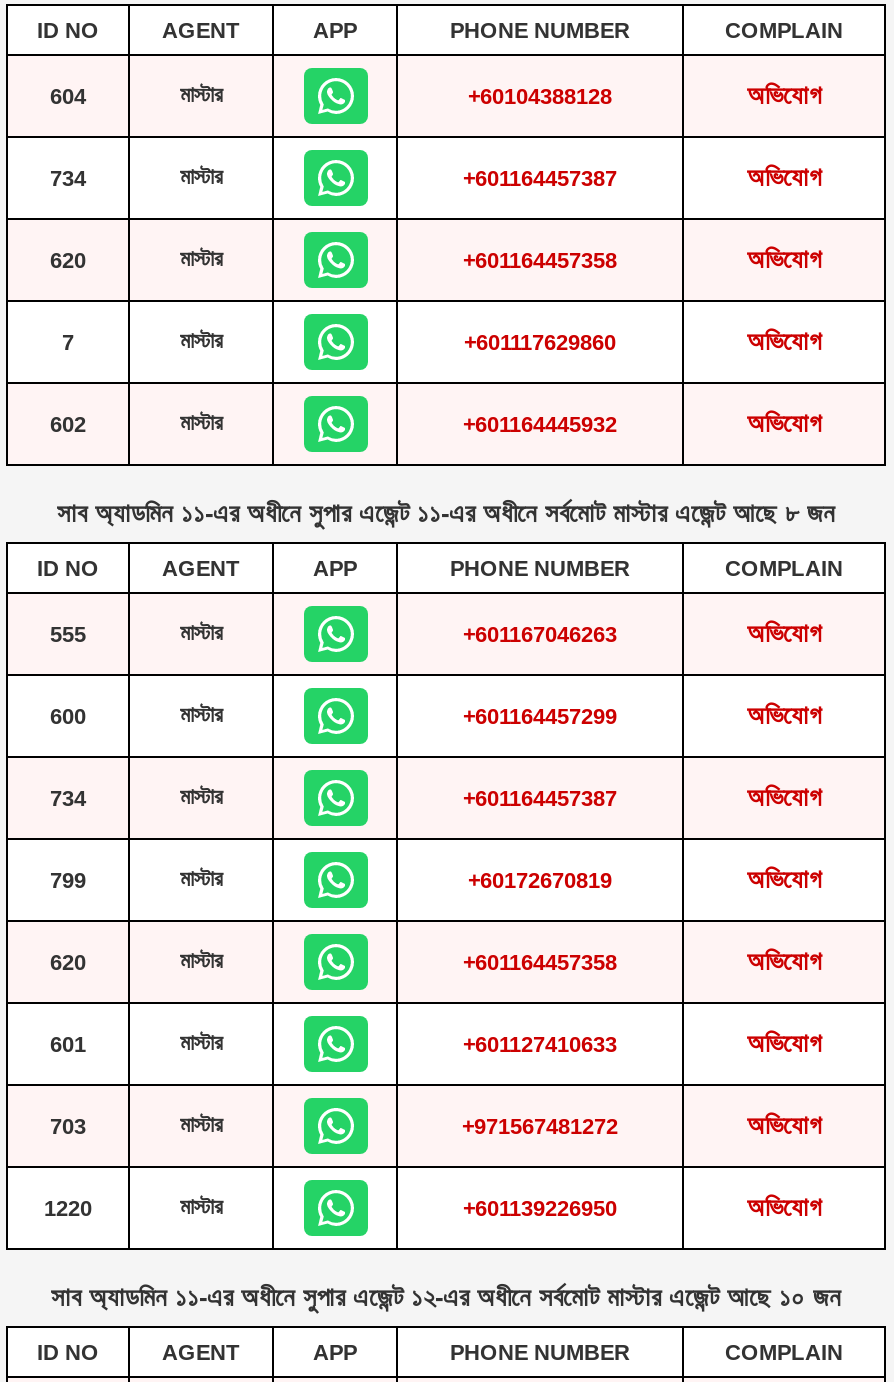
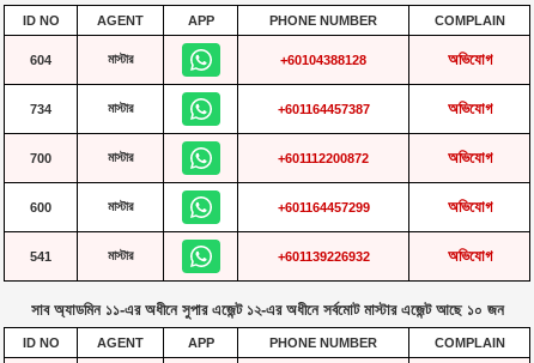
[37,244,843,646] +601164457358 | অভিযোগ | 7 | মাস্টার | +601117629860 | অভিযোগ | 602 | মাস্টার | +601164445932 | অভিযোগ | সাব অ্যাডমিন ১১-এর অধীনে সুপার এজেন্ট ১১-এর অধীনে সর্বমোট মাস্টার এজেন্ট আছে ৮ জন | ID NO | AGENT | APP | PHONE NUMBER | COMPLAIN | 555 | মাস্টার | +601167046263 -> [278,151,369,165] +601112200872
[50,248,86,272] 620 -> [30,151,51,165] 700
[44,782,821,1220] +601164457387 | অভিযোগ | 799 | মাস্টার | +60172670819 | অভিযোগ | 620 | মাস্টার | +601164457358 | অভিযোগ | 601 | মাস্টার | +601127410633 | অভিযোগ | 703 | মাস্টার | +971567481272 | অভিযোগ | 1220 | মাস্টার | +601139226950 -> [277,249,369,264] +601139226932
[50,786,86,810] 734 -> [30,249,51,264] 541

